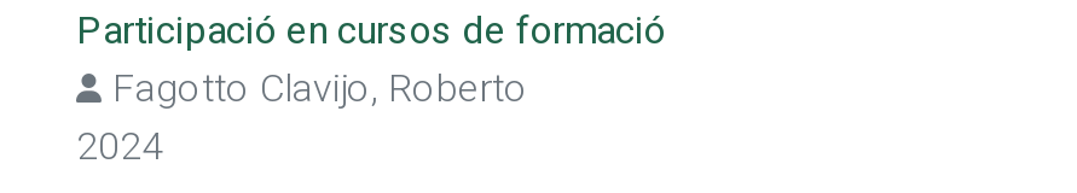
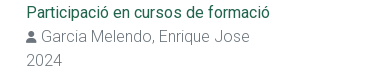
[112,65,528,111] Fagotto Clavijo, Roberto -> [41,27,250,46] Garcia Melendo, Enrique Jose

